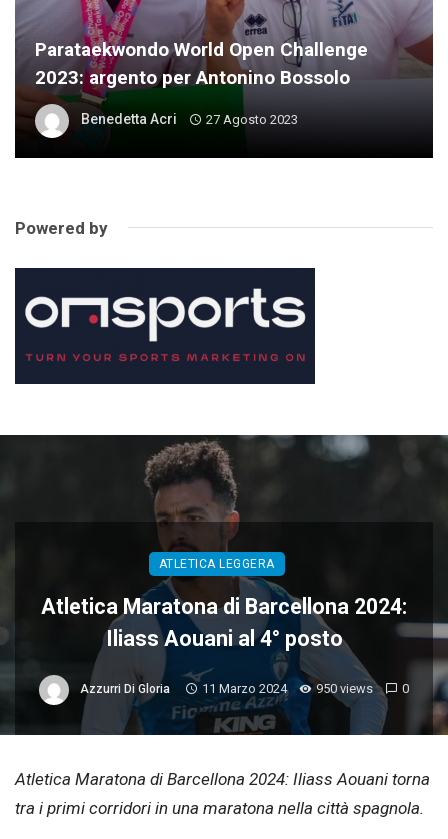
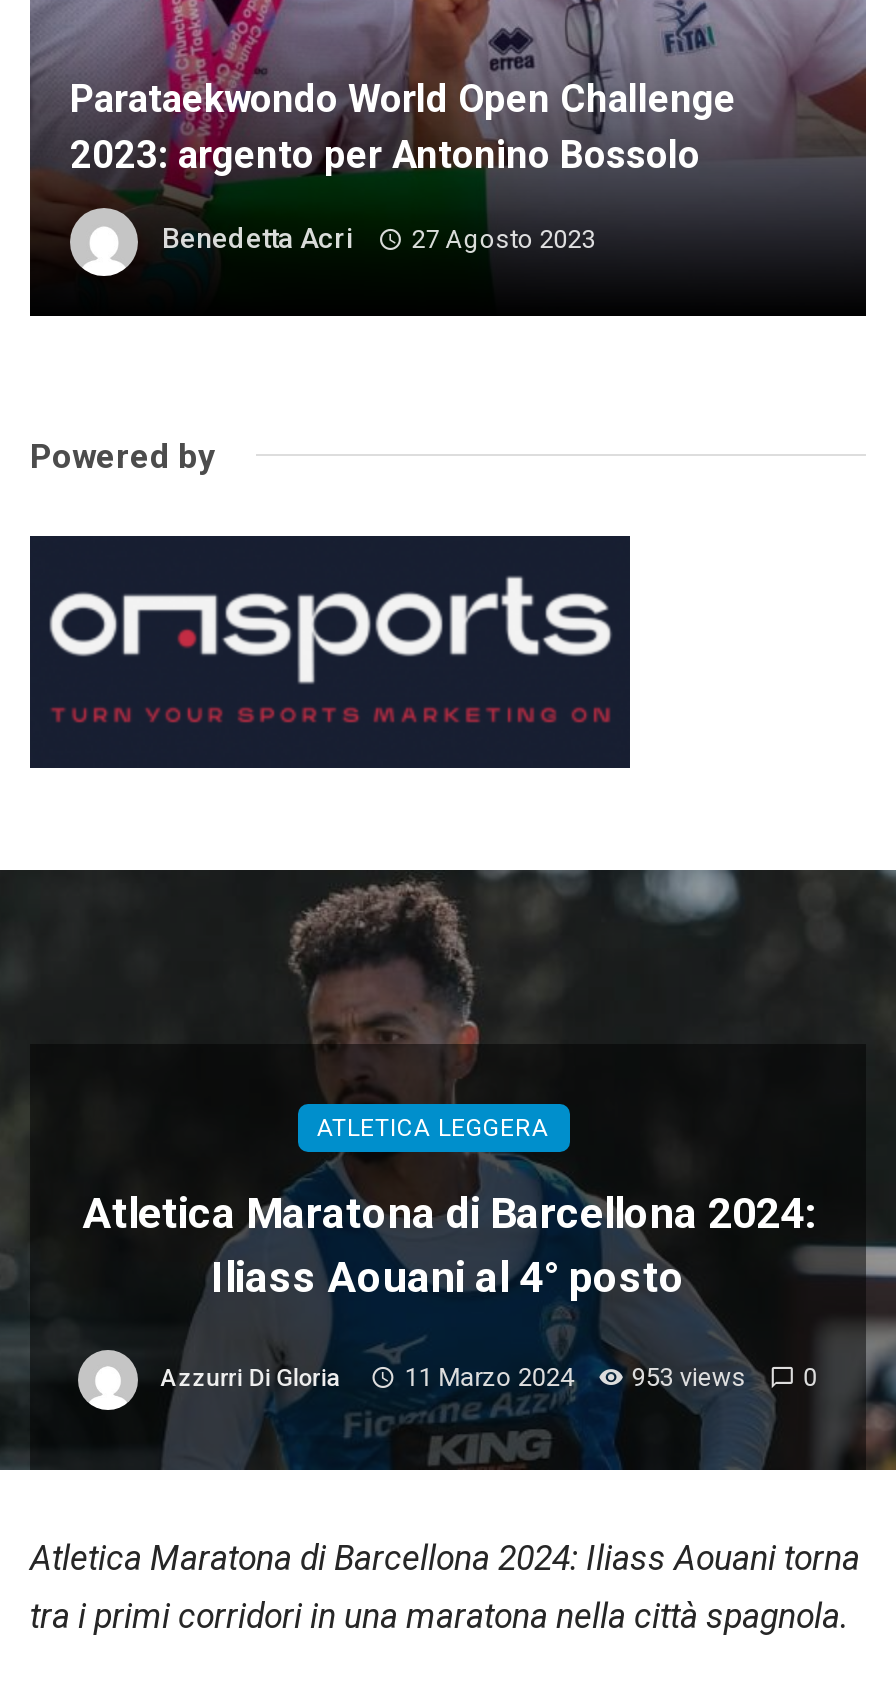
[202,681,409,696] 11 Marzo 2024 950 views 0 -> [404,1362,818,1392] 11 Marzo 2024 953 views 0

